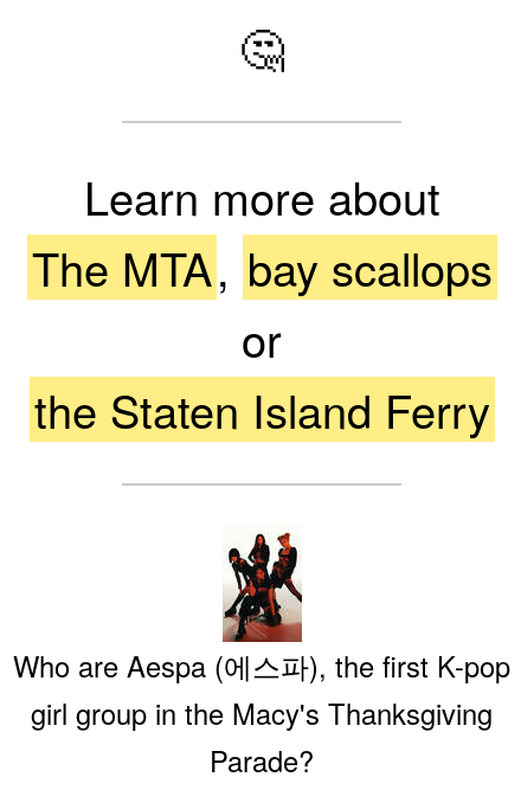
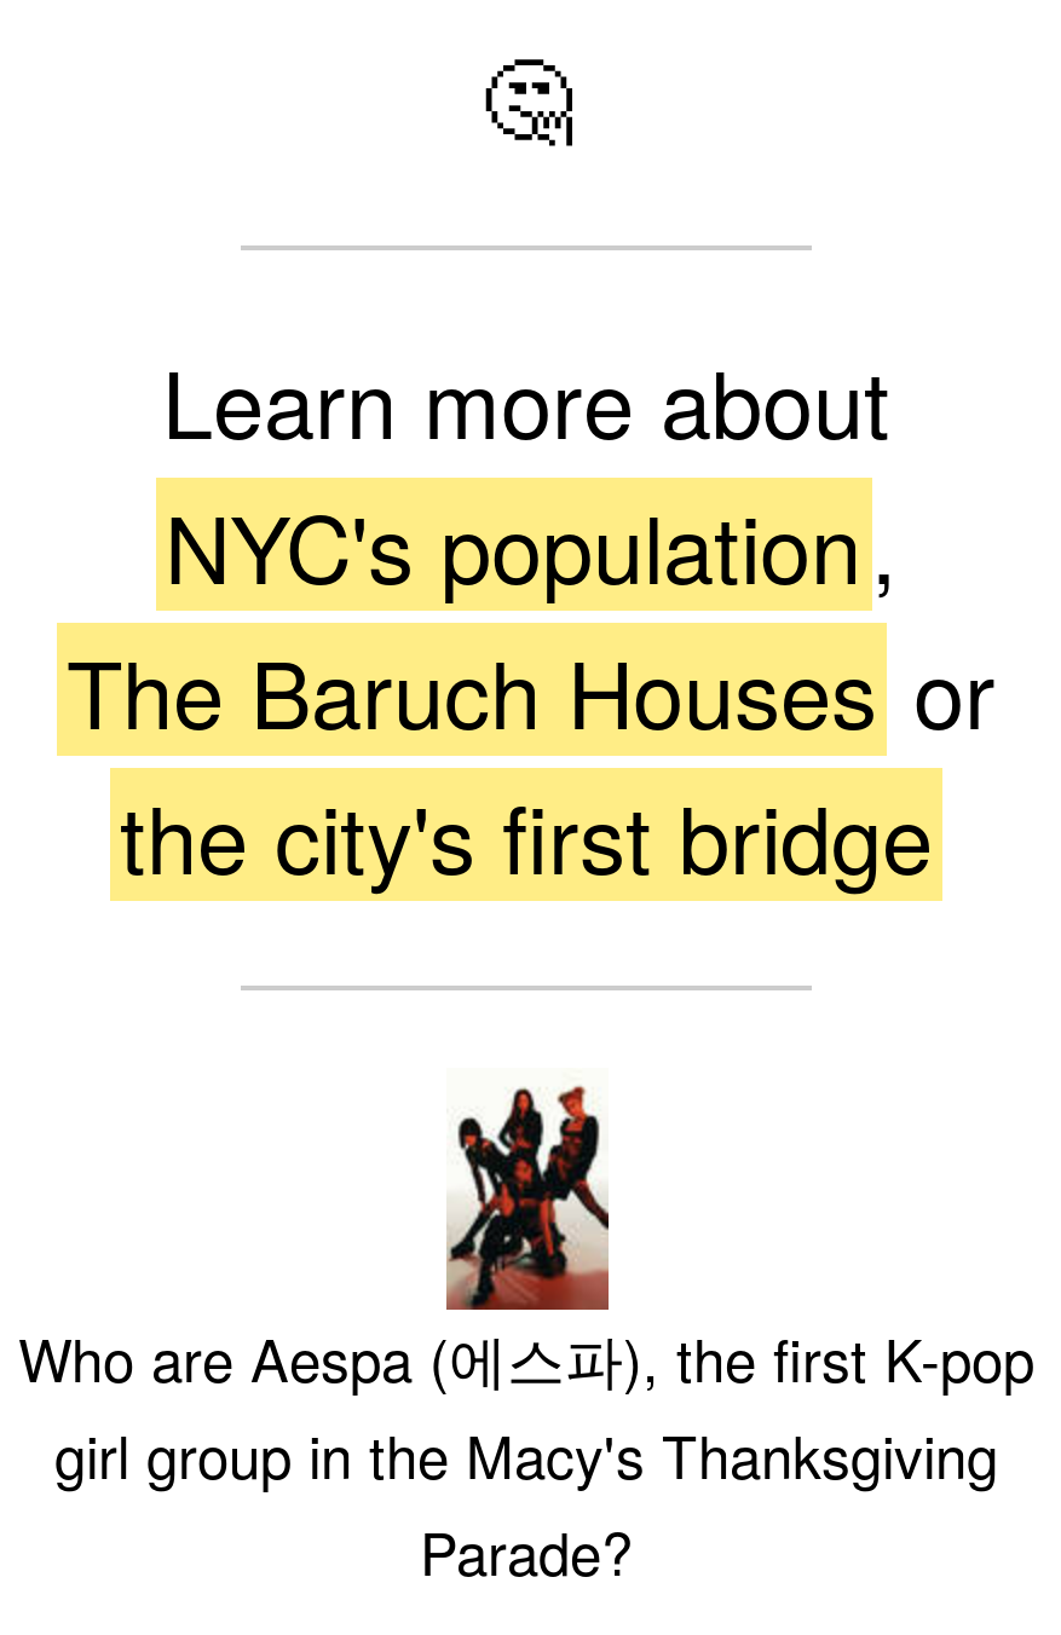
[31,235,492,442] The MTA , bay scallops | or | the Staten Island Ferry -> [67,478,996,901] NYC's population , | The Baruch Houses or | the city's first bridge

